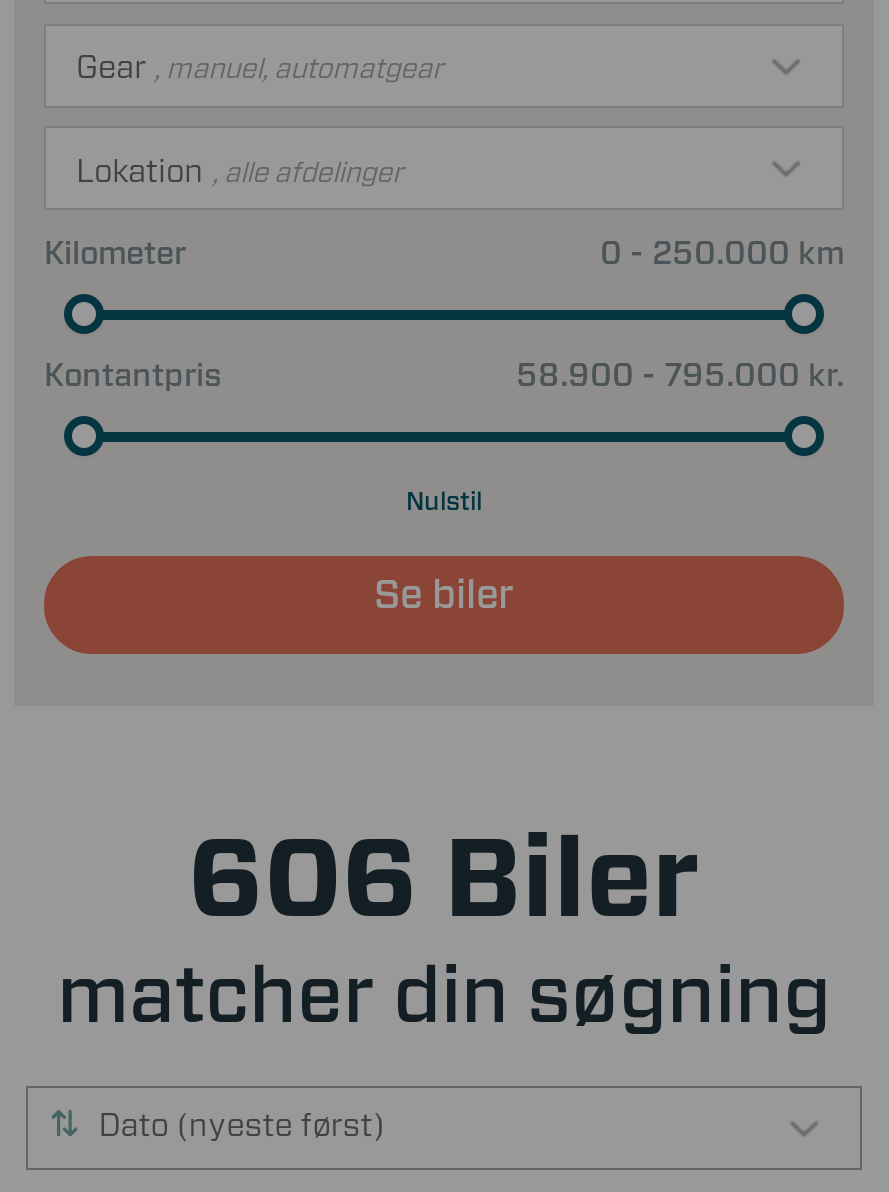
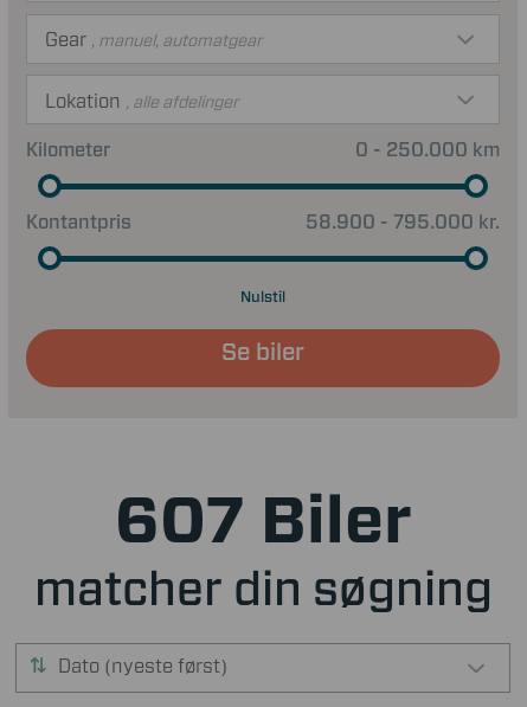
[188,828,700,938] 606 Biler -> [114,490,412,556] 607 Biler

